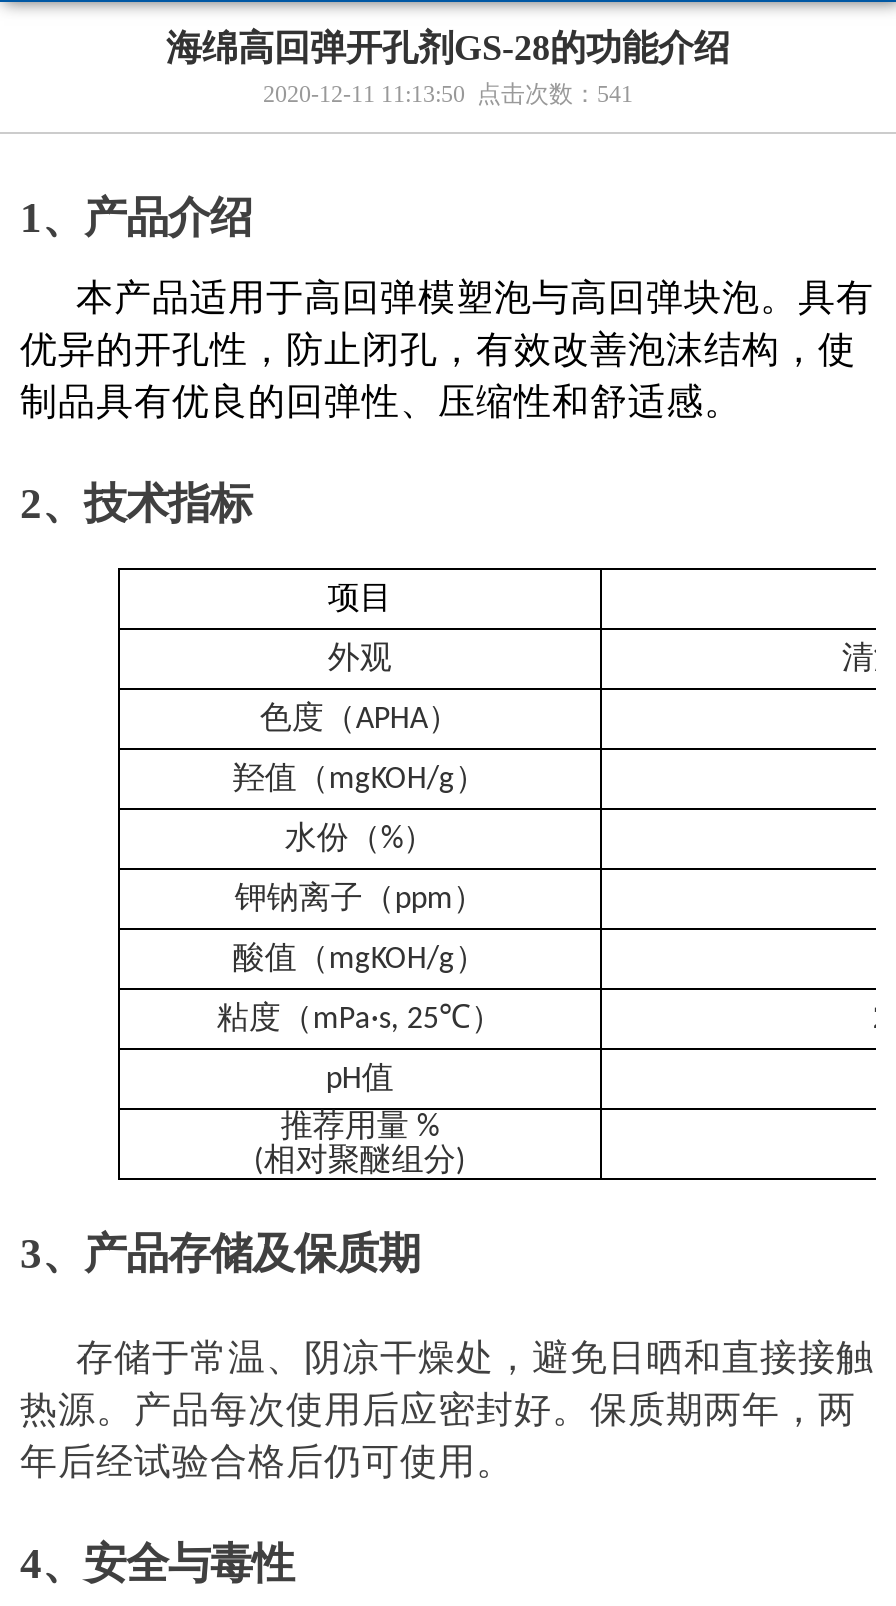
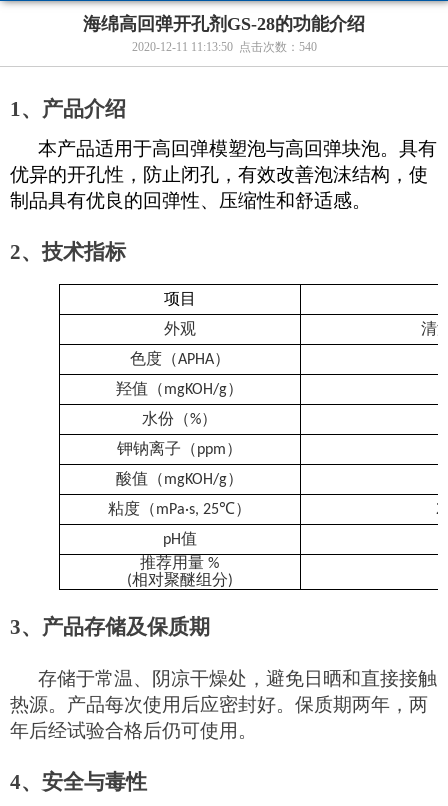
[263,80,633,108] 2020-12-11 11:13:50 点击次数：541 -> [131,40,316,54] 2020-12-11 11:13:50 点击次数：540

